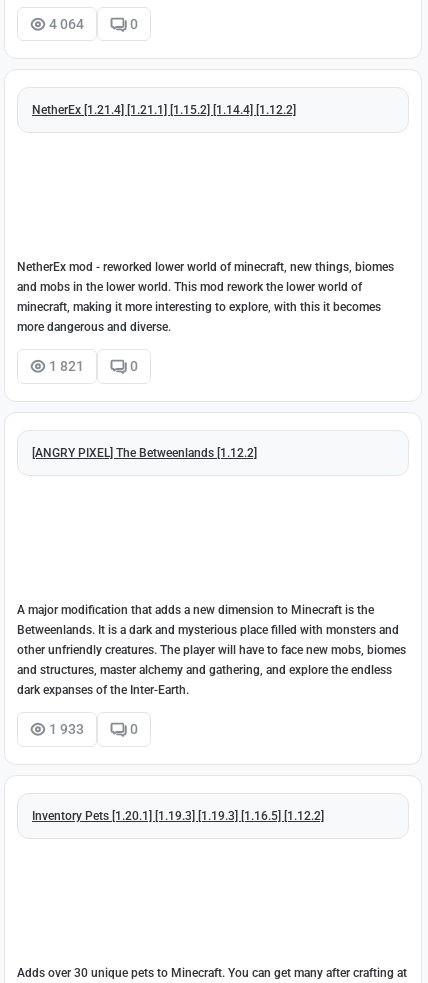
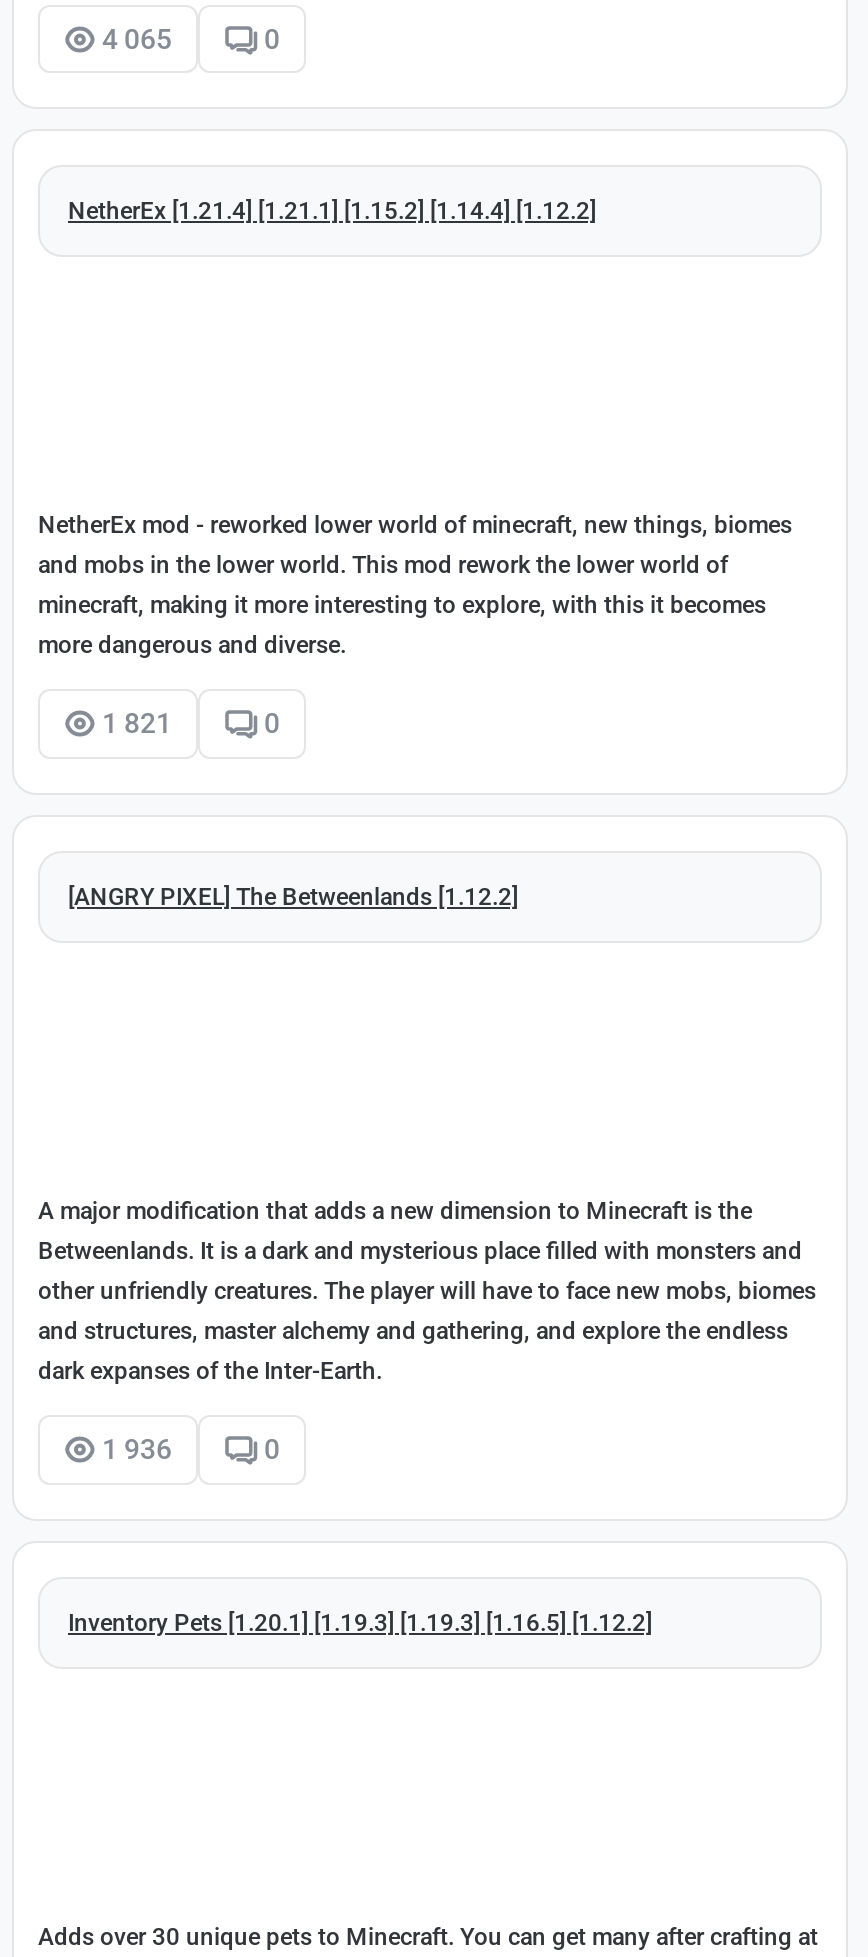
[49,15,84,31] 4 064 -> [102,22,172,54] 4 065
[49,721,84,737] 1 933 -> [102,1432,172,1464] 1 936

